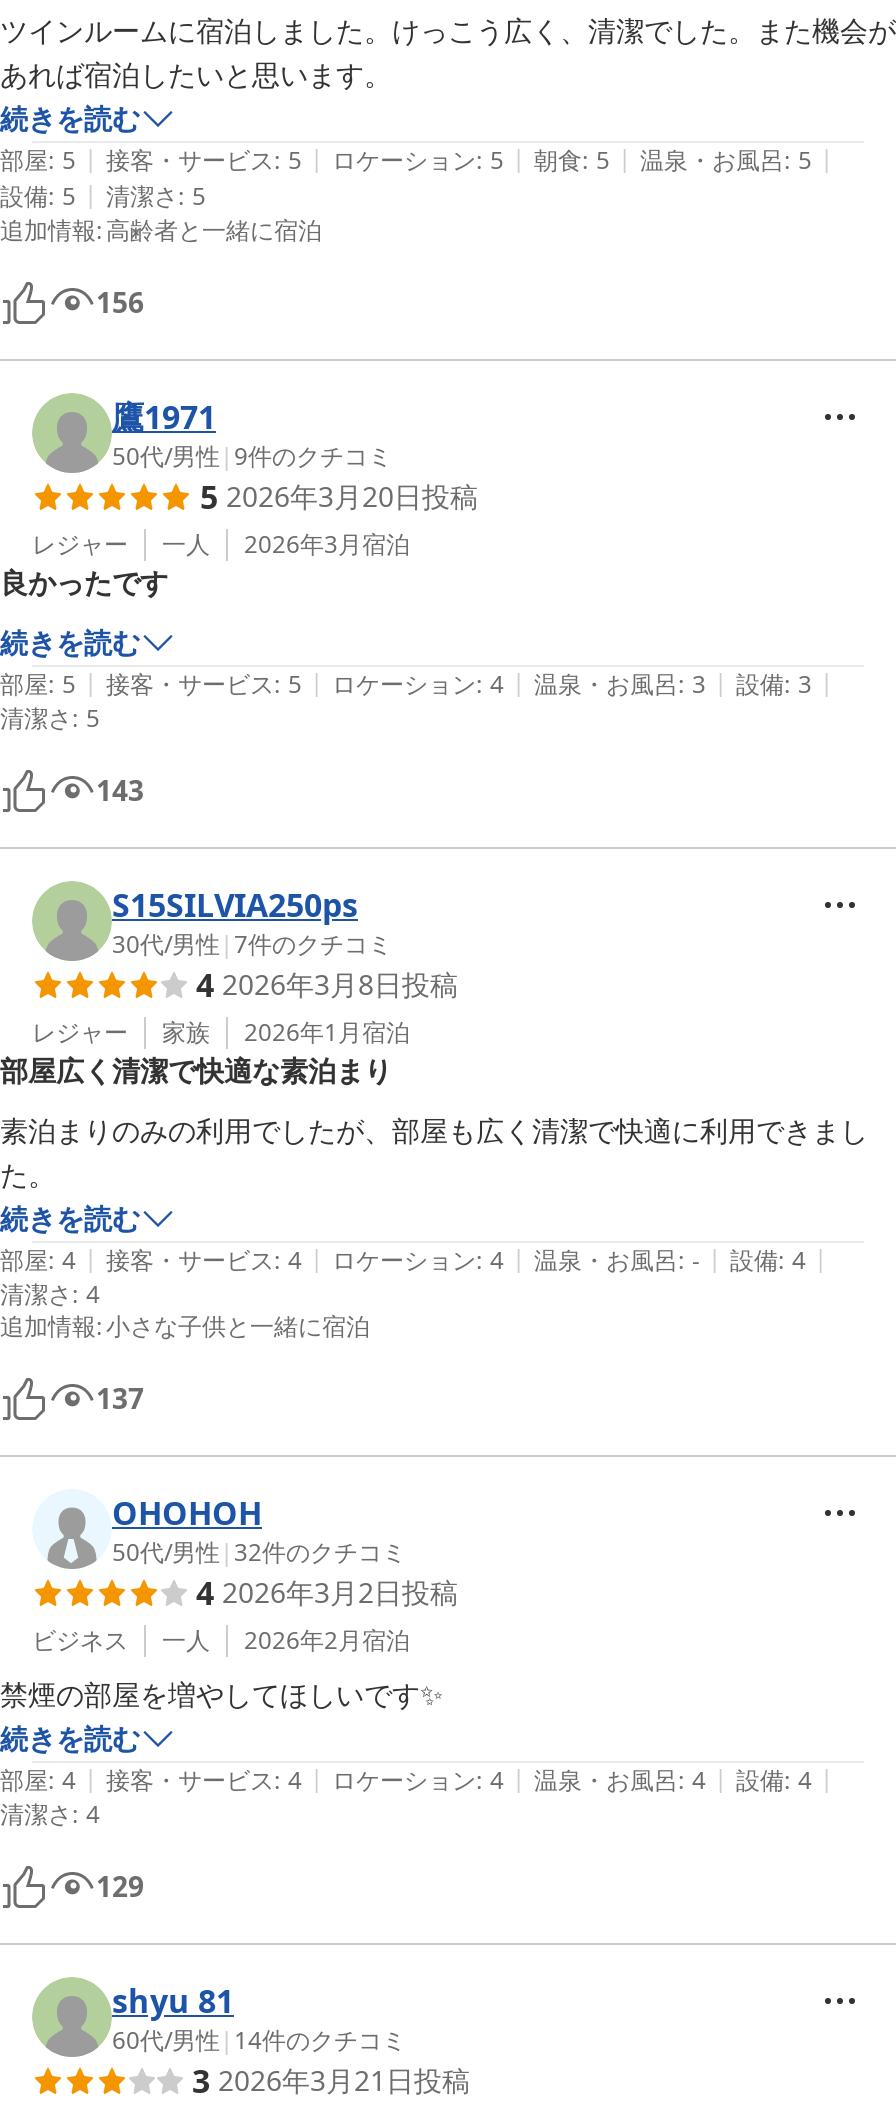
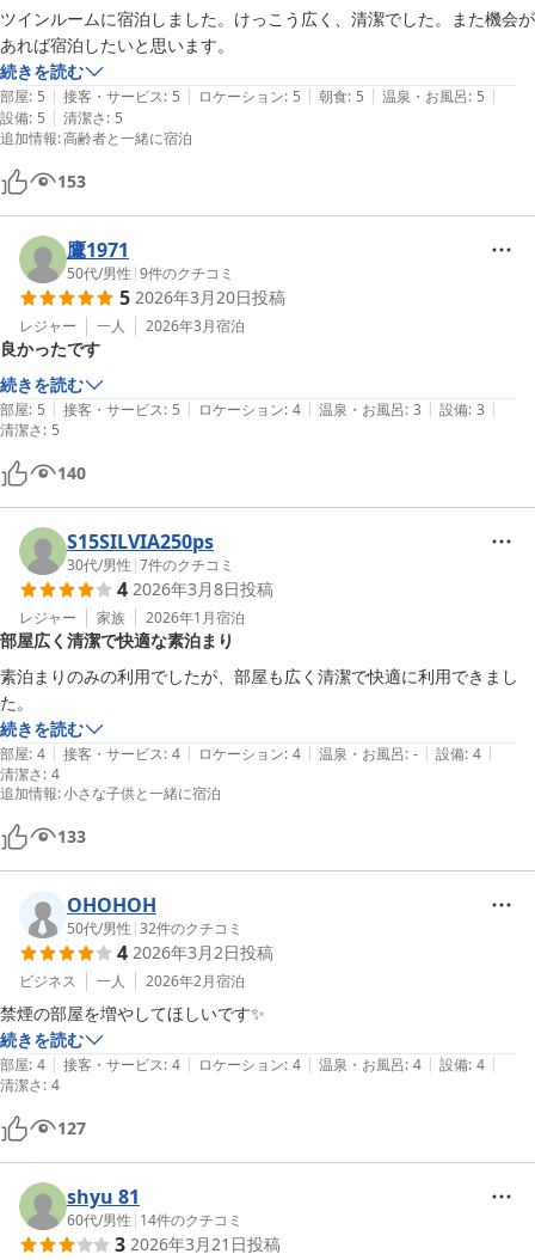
[96,283,144,321] 156 -> [57,170,86,192] 153
[96,771,144,809] 143 -> [57,461,86,484] 140
[96,1379,144,1417] 137 -> [57,825,86,848] 133
[96,1867,144,1905] 129 -> [57,1117,86,1139] 127

